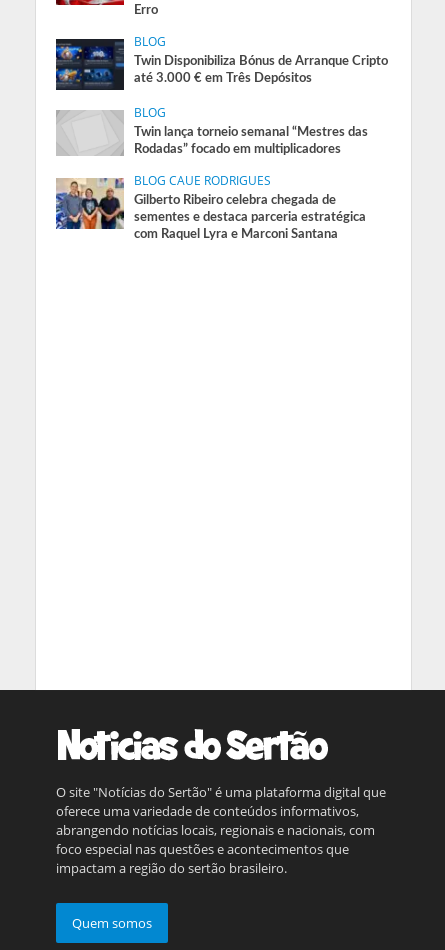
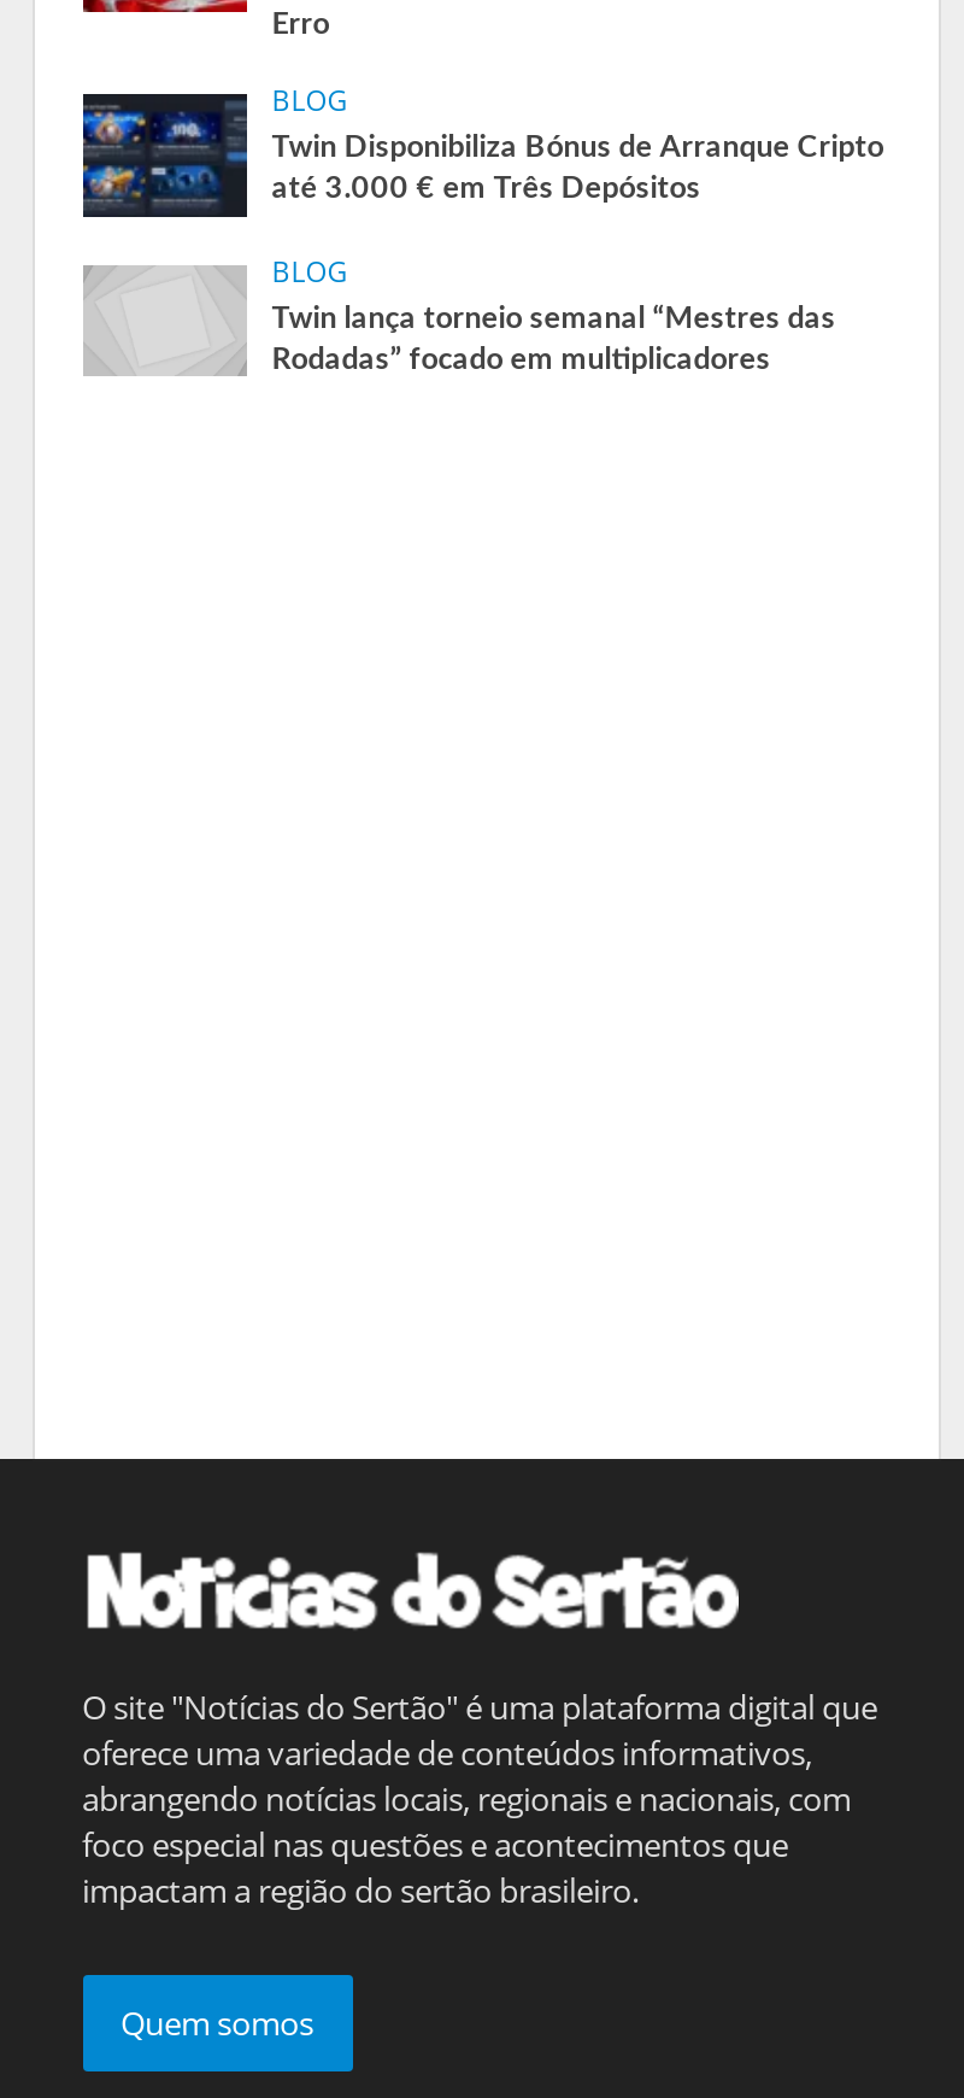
[55,173,366,240] [image] | BLOG CAUE RODRIGUES | Gilberto Ribeiro celebra chegada de | sementes e destaca parceria estratégica | com Raquel Lyra e Marconi Santana -> none

